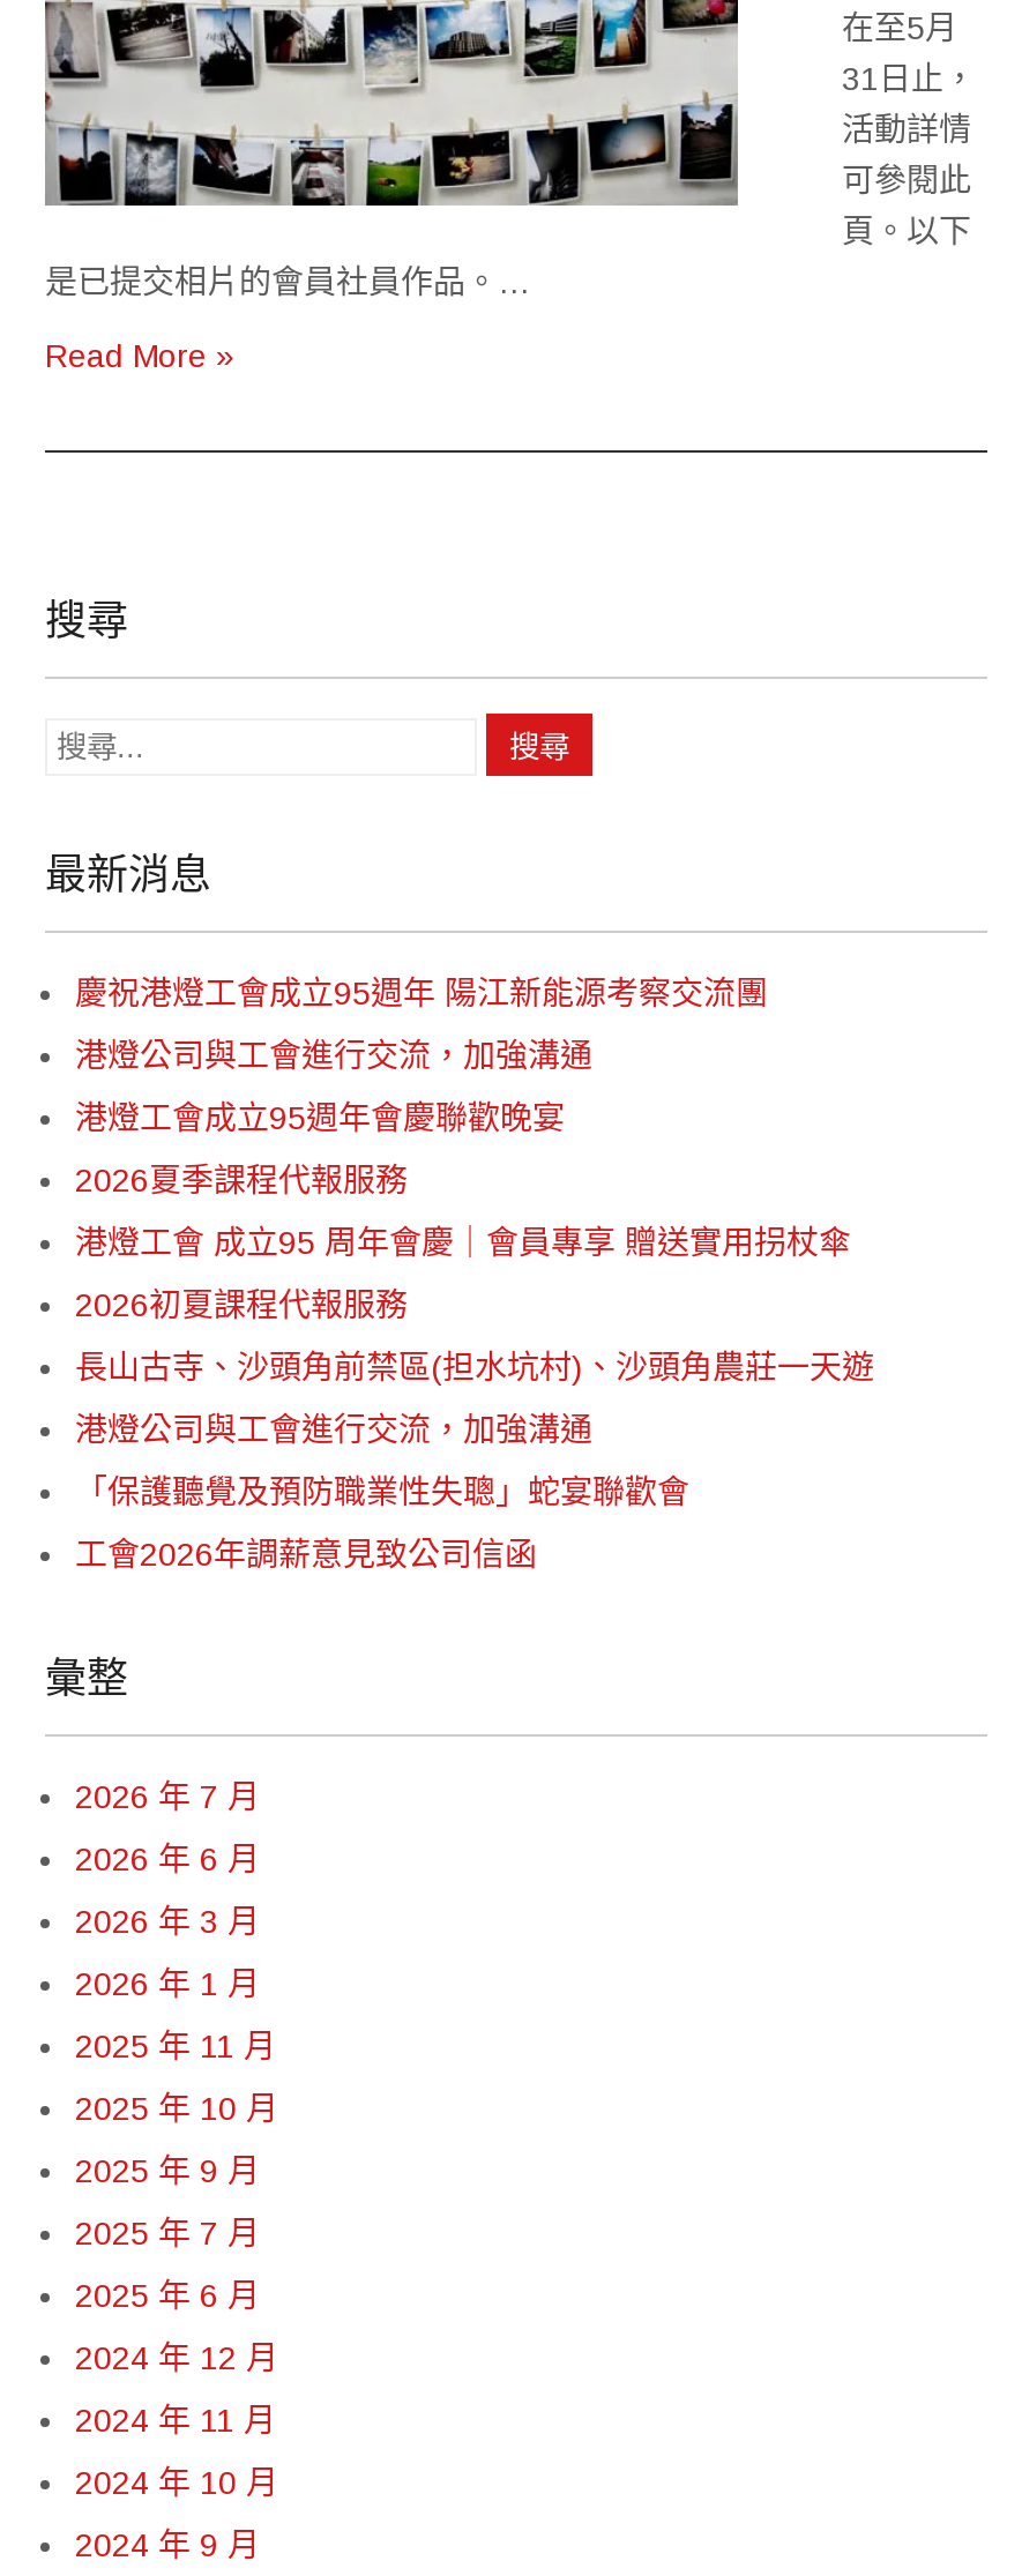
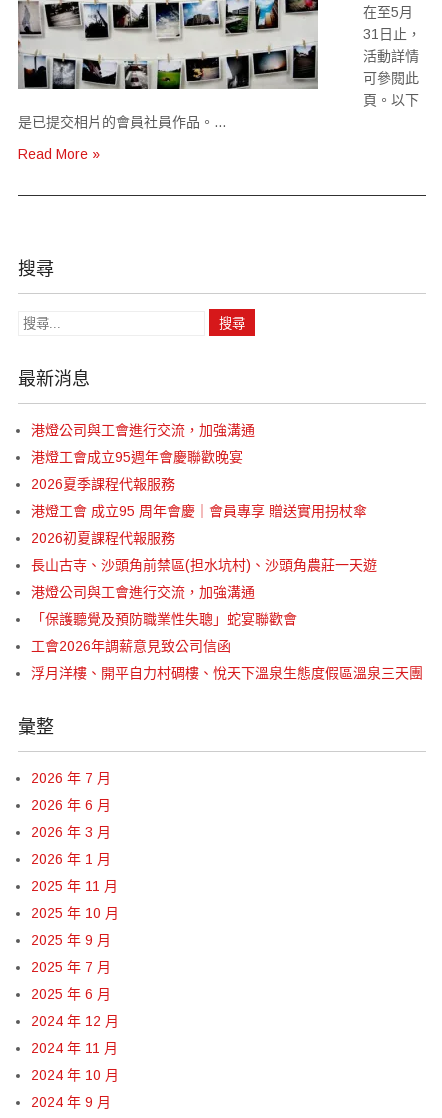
[75,975,768,1011] 慶祝港燈工會成立95週年 陽江新能源考察交流團 -> none
moved [75,1037,874,1573] -> [31,422,377,654]: 港燈公司與工會進行交流，加強溝通 | 港燈工會成立95週年會慶聯歡晚宴 | 2026夏季課程代報服務 | ... | 「保護聽覺及預防職業性失聰」蛇宴聯歡會 | 工會2026年調薪意見致公司信函
none -> [31,665,423,681] 浮月洋樓、開平自力村碉樓、悅天下溫泉生態度假區溫泉三天團

